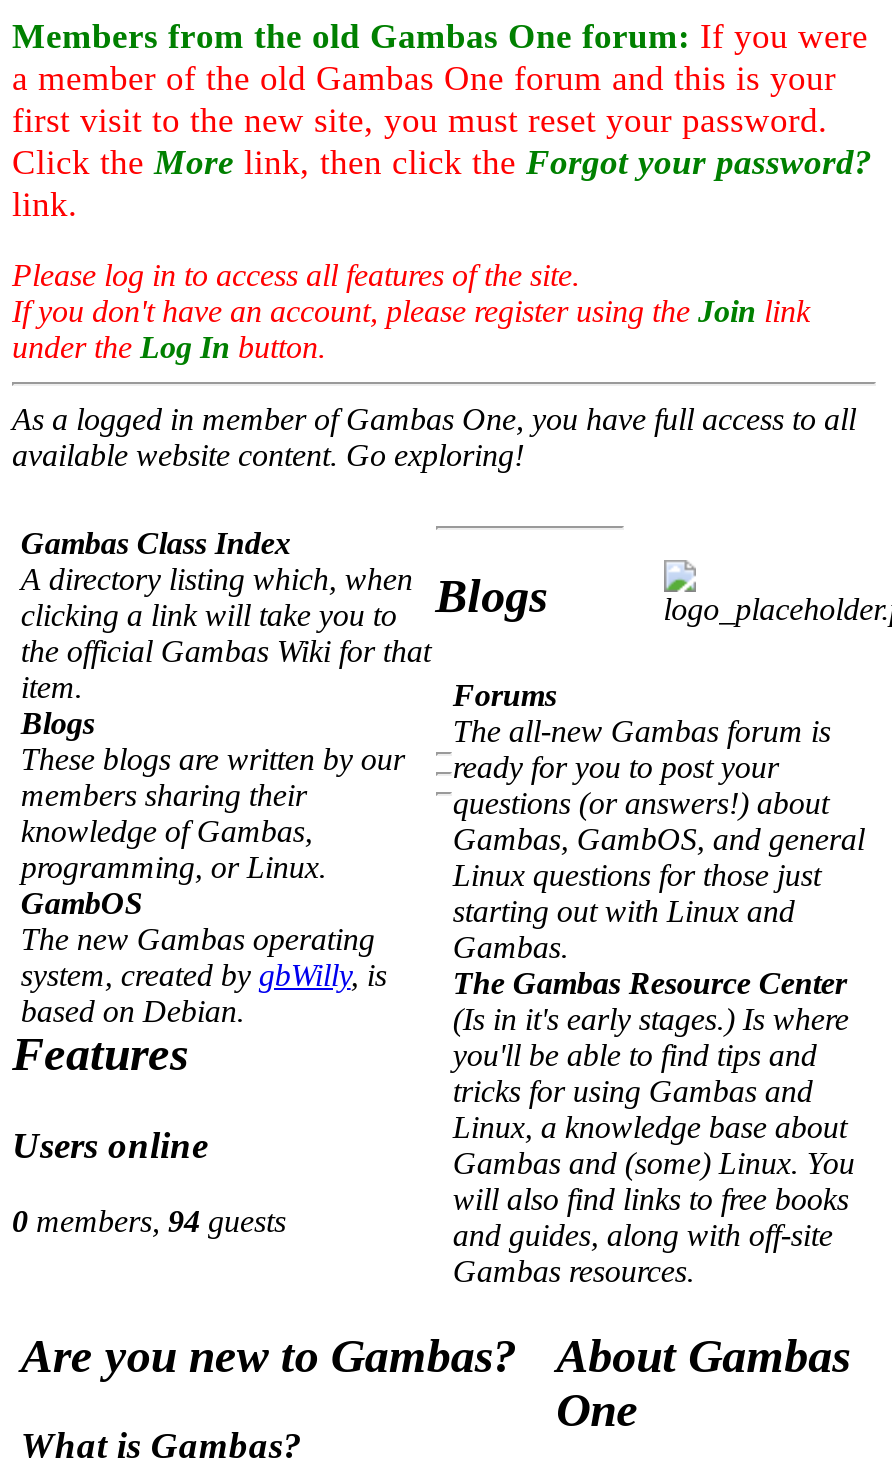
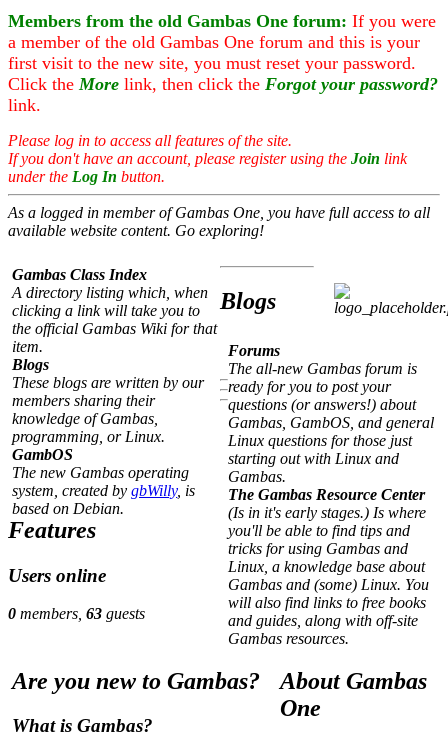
[12,1205,286,1239] 0 members, 94 guests -> [8,605,145,622] 0 members, 63 guests

